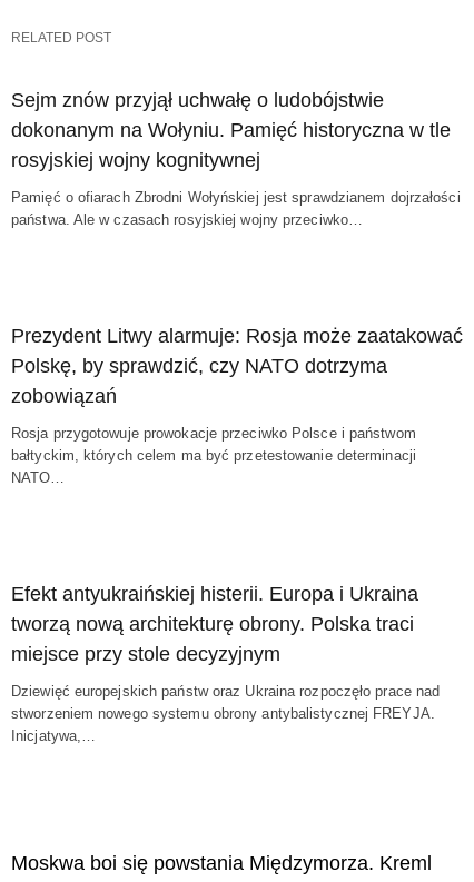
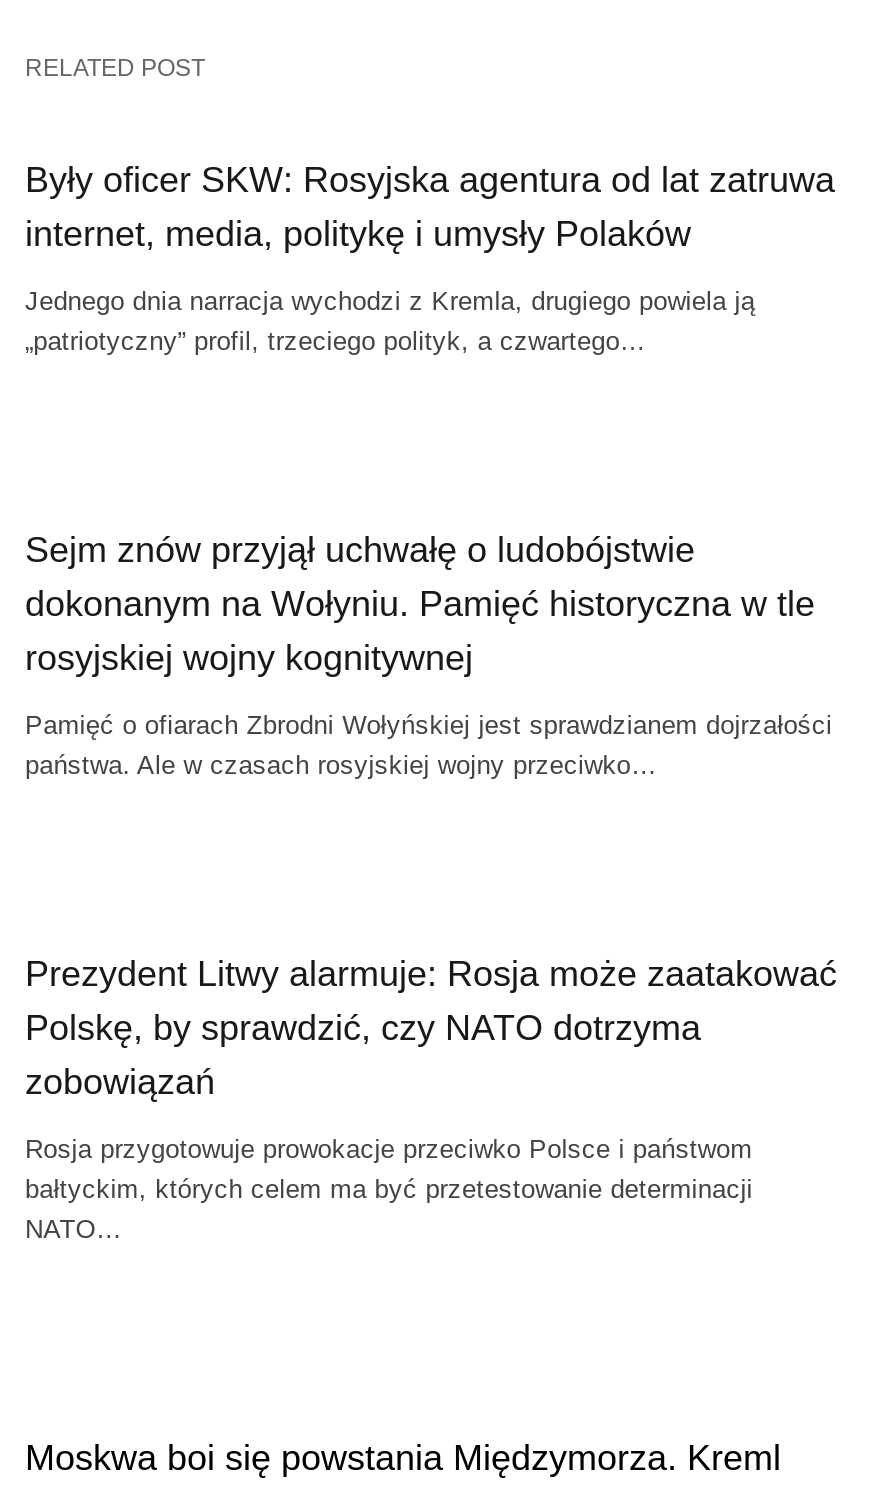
none -> [25,160,835,356] Były oficer SKW: Rosyjska agentura od lat zatruwa | internet, media, politykę i umysły Polaków | Jednego dnia narracja wychodzi z Kremla, drugiego powiela ją | „patriotyczny” profil, trzeciego polityk, a czwartego…
moved [11,89,463,486] -> [25,530,837,1244]: Sejm znów przyjął uchwałę o ludobójstwie | dokonanym na Wołyniu. Pamięć historyczna w tle | rosyjskiej wojny kognitywnej | ... | bałtyckim, których celem ma być przetestowanie determinacji | NATO…
[11,583,440,744] Efekt antyukraińskiej histerii. Europa i Ukraina | tworzą nową architekturę obrony. Polska traci | miejsce przy stole decyzyjnym | Dziewięć europejskich państw oraz Ukraina rozpoczęło prace nad | stworzeniem nowego systemu obrony antybalistycznej FREYJA. | Inicjatywa,… -> none

